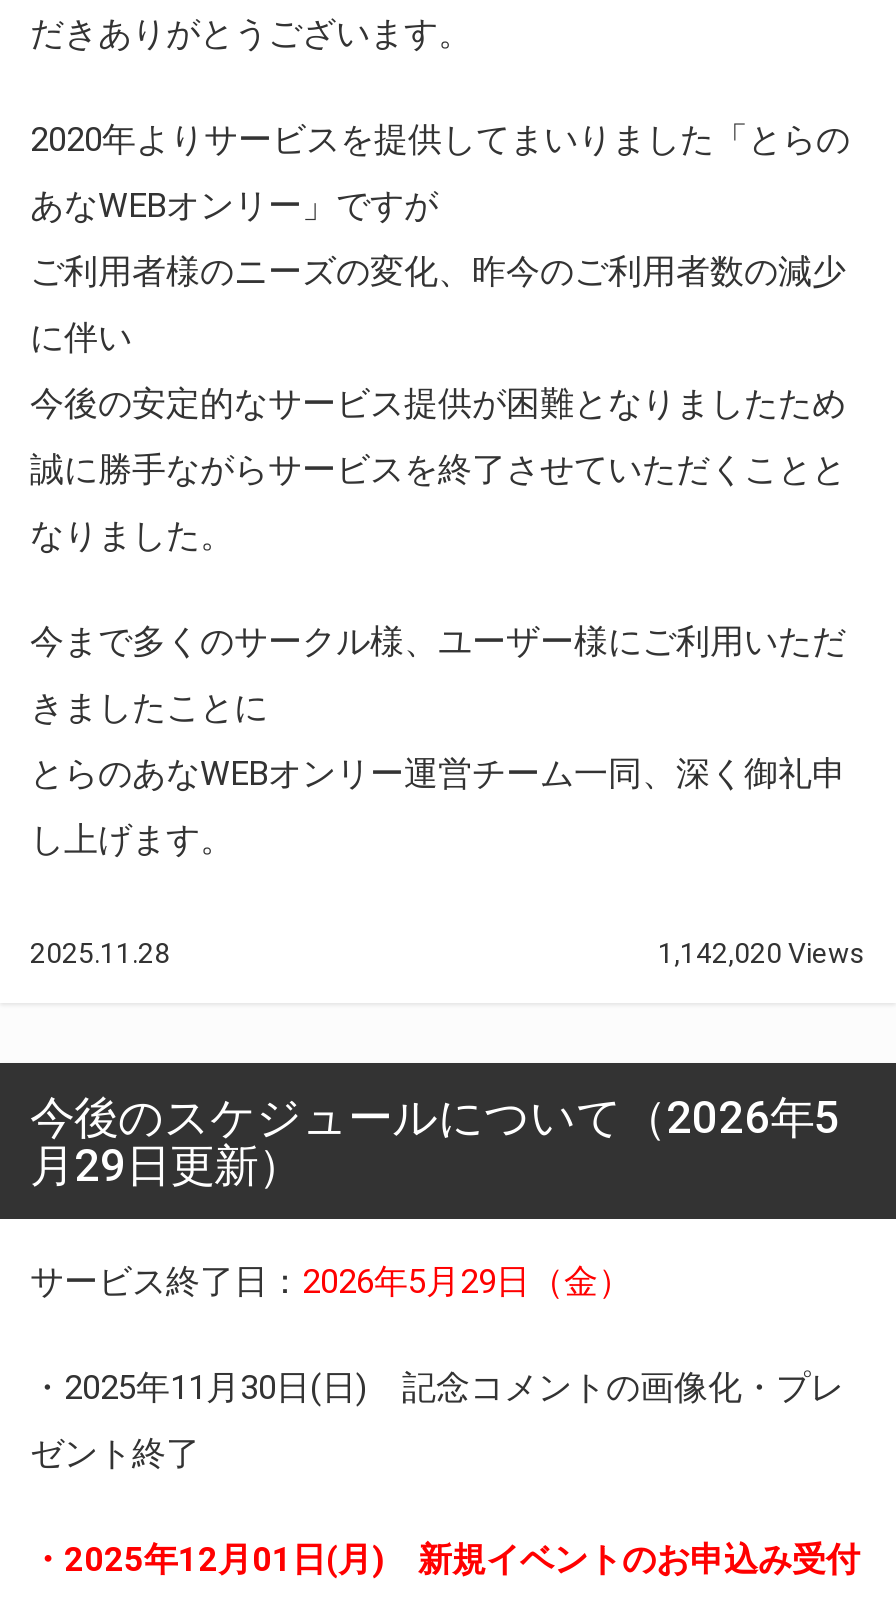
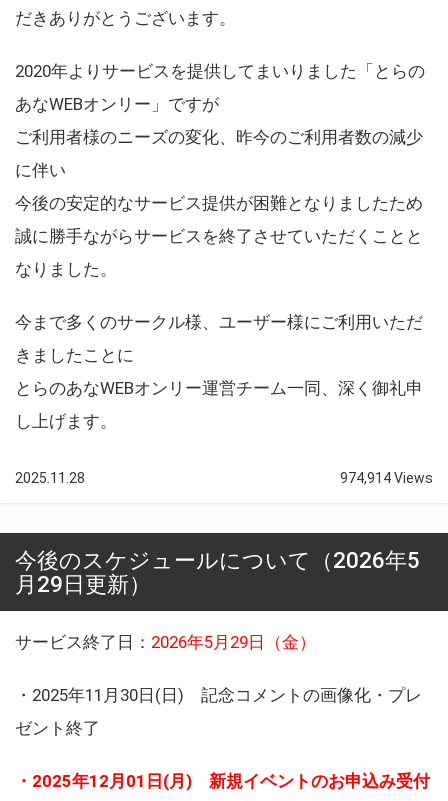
[658,937,866,969] 1,142,020 Views -> [340,470,433,486] 974,914 Views

